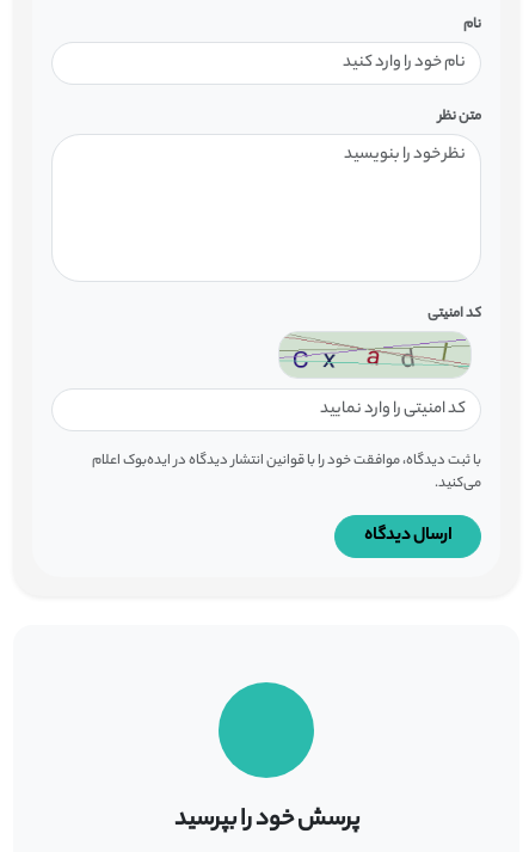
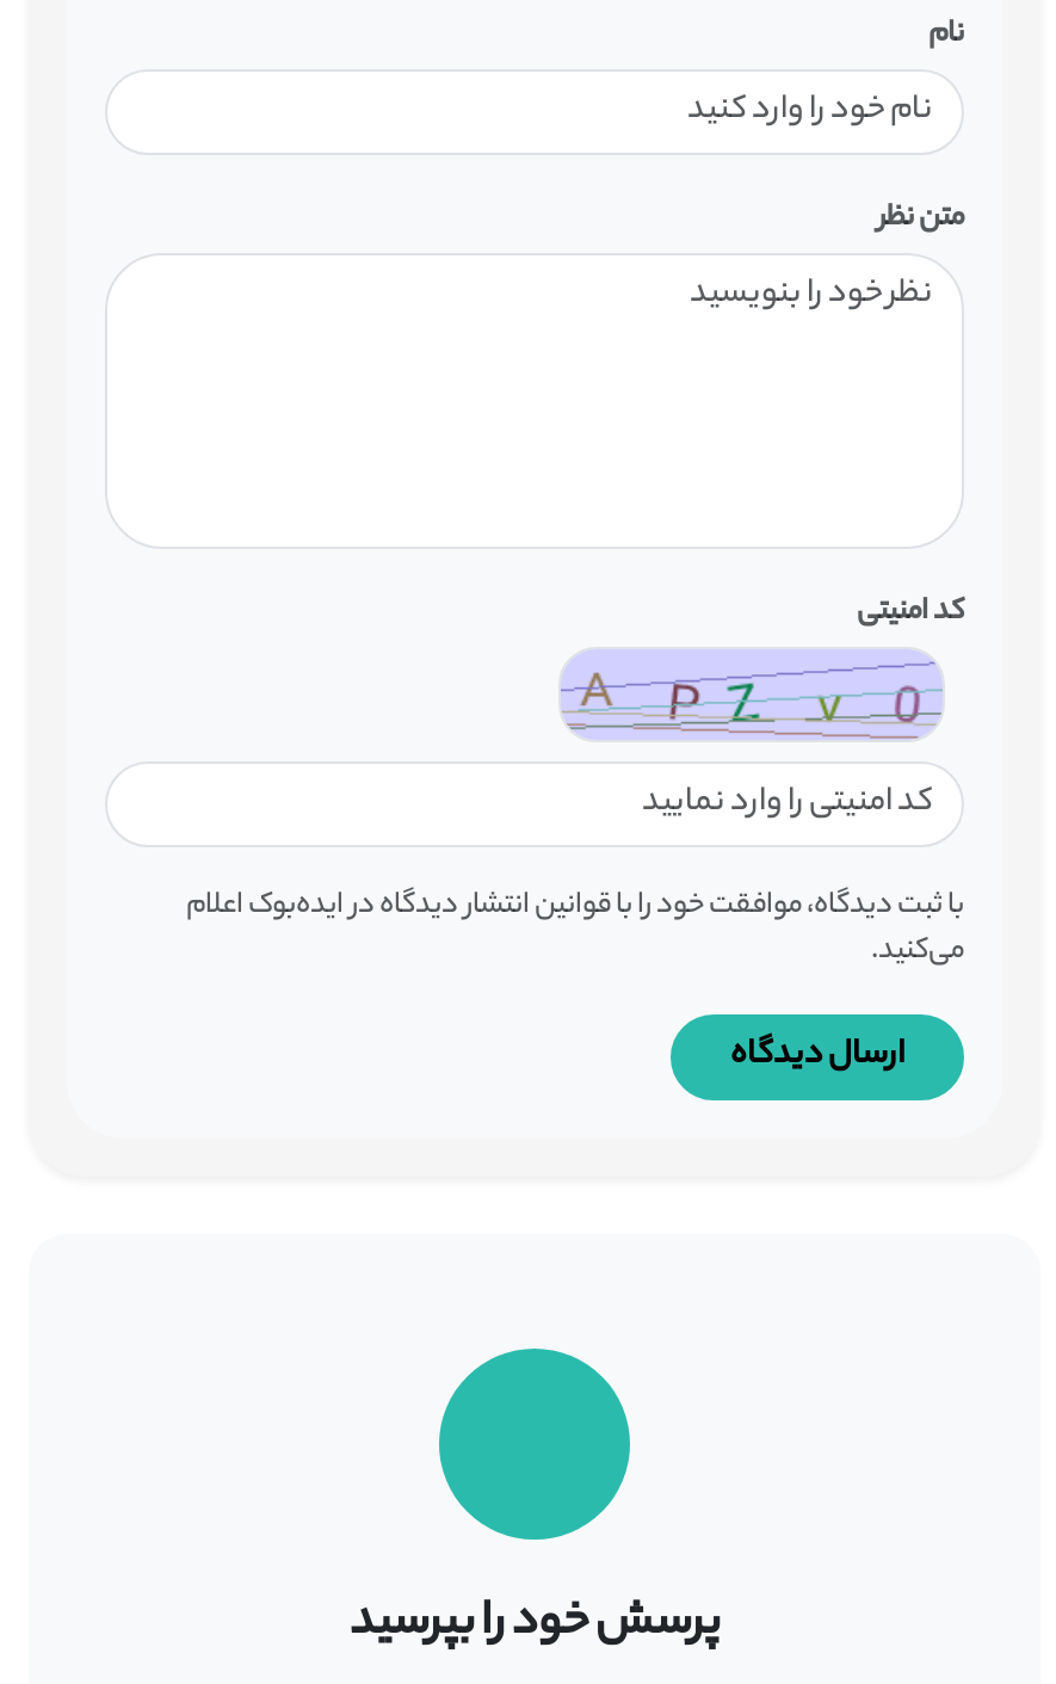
[279,332,470,378] [image] -> [561,652,940,740] [image]

